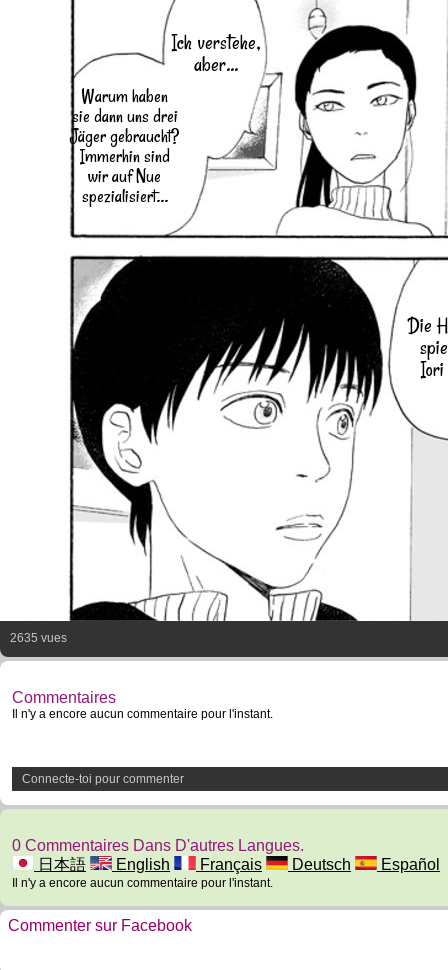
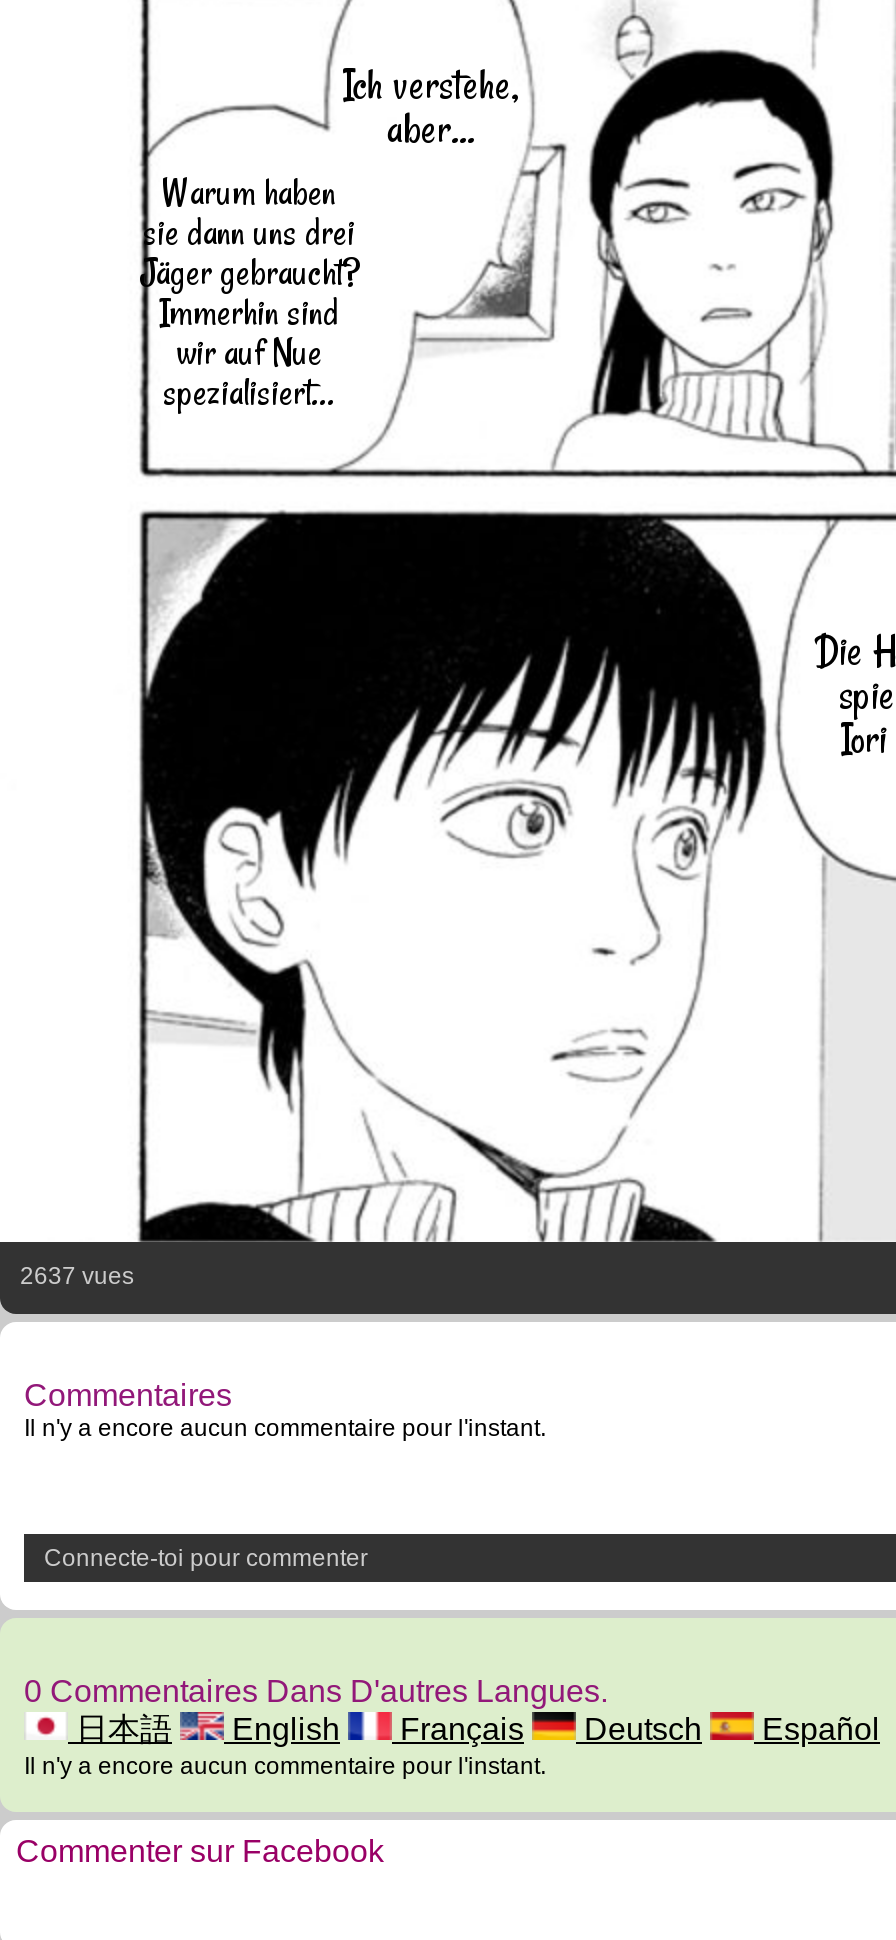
[10,631,67,645] 2635 vues -> [20,1262,134,1290] 2637 vues

